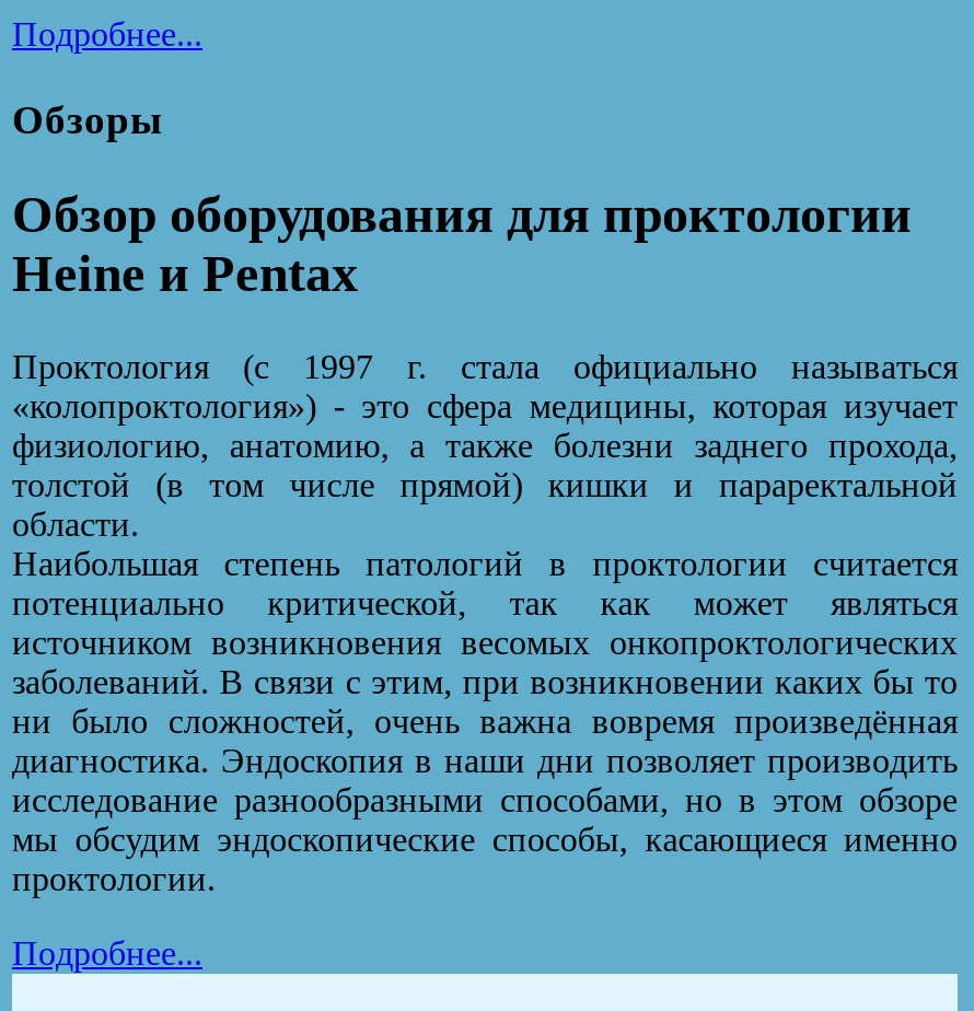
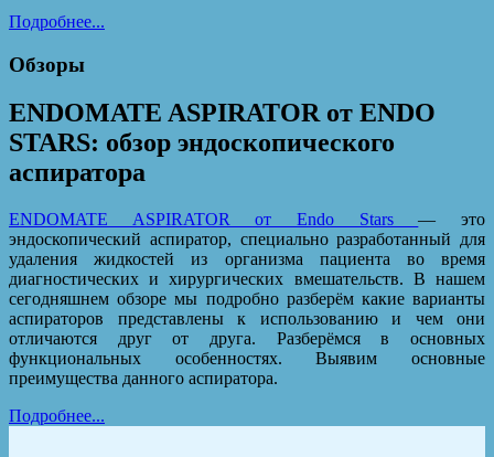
[12,187,912,303] Обзор оборудования для проктологии | Heine и Pentax -> [9,99,436,187] ENDOMATE ASPIRATOR от ENDO | STARS: обзор эндоскопического | аспиратора
[12,349,958,898] Проктология (с 1997 г. стала официально называться | «колопроктология») - это сфера медицины, которая изучает | физиологию, анатомию, а также болезни заднего прохода, | толстой (в том числе прямой) кишки и параректальной | области. | Наибольшая степень патологий в проктологии считается | потенциально критической, так как может являться | источником возникновения весомых онкопроктологических | заболеваний. В связи с этим, при возникновении каких бы то | ни было сложностей, очень важна вовремя произведённая | диагностика. Эндоскопия в наши дни позволяет производить | исследование разнообразными способами, но в этом обзоре | мы обсудим эндоскопические способы, касающиеся именно | проктологии. -> [9,210,485,388] ENDOMATE ASPIRATOR от Endo Stars — это | эндоскопический аспиратор, специально разработанный для | удаления жидкостей из организма пациента во время | диагностических и хирургических вмешательств. В нашем | сегодняшнем обзоре мы подробно разберём какие варианты | аспираторов представлены к использованию и чем они | отличаются друг от друга. Разберёмся в основных | функциональных особенностях. Выявим основные | преимущества данного аспиратора.

